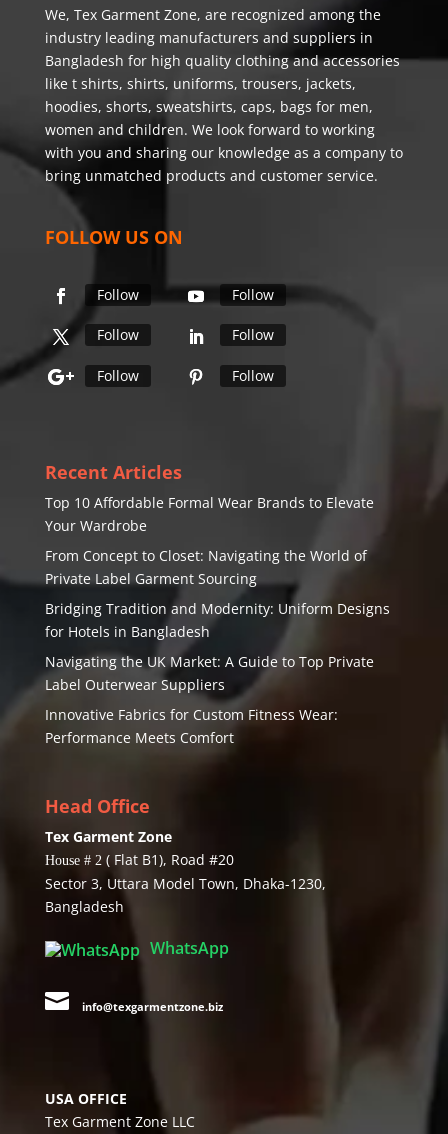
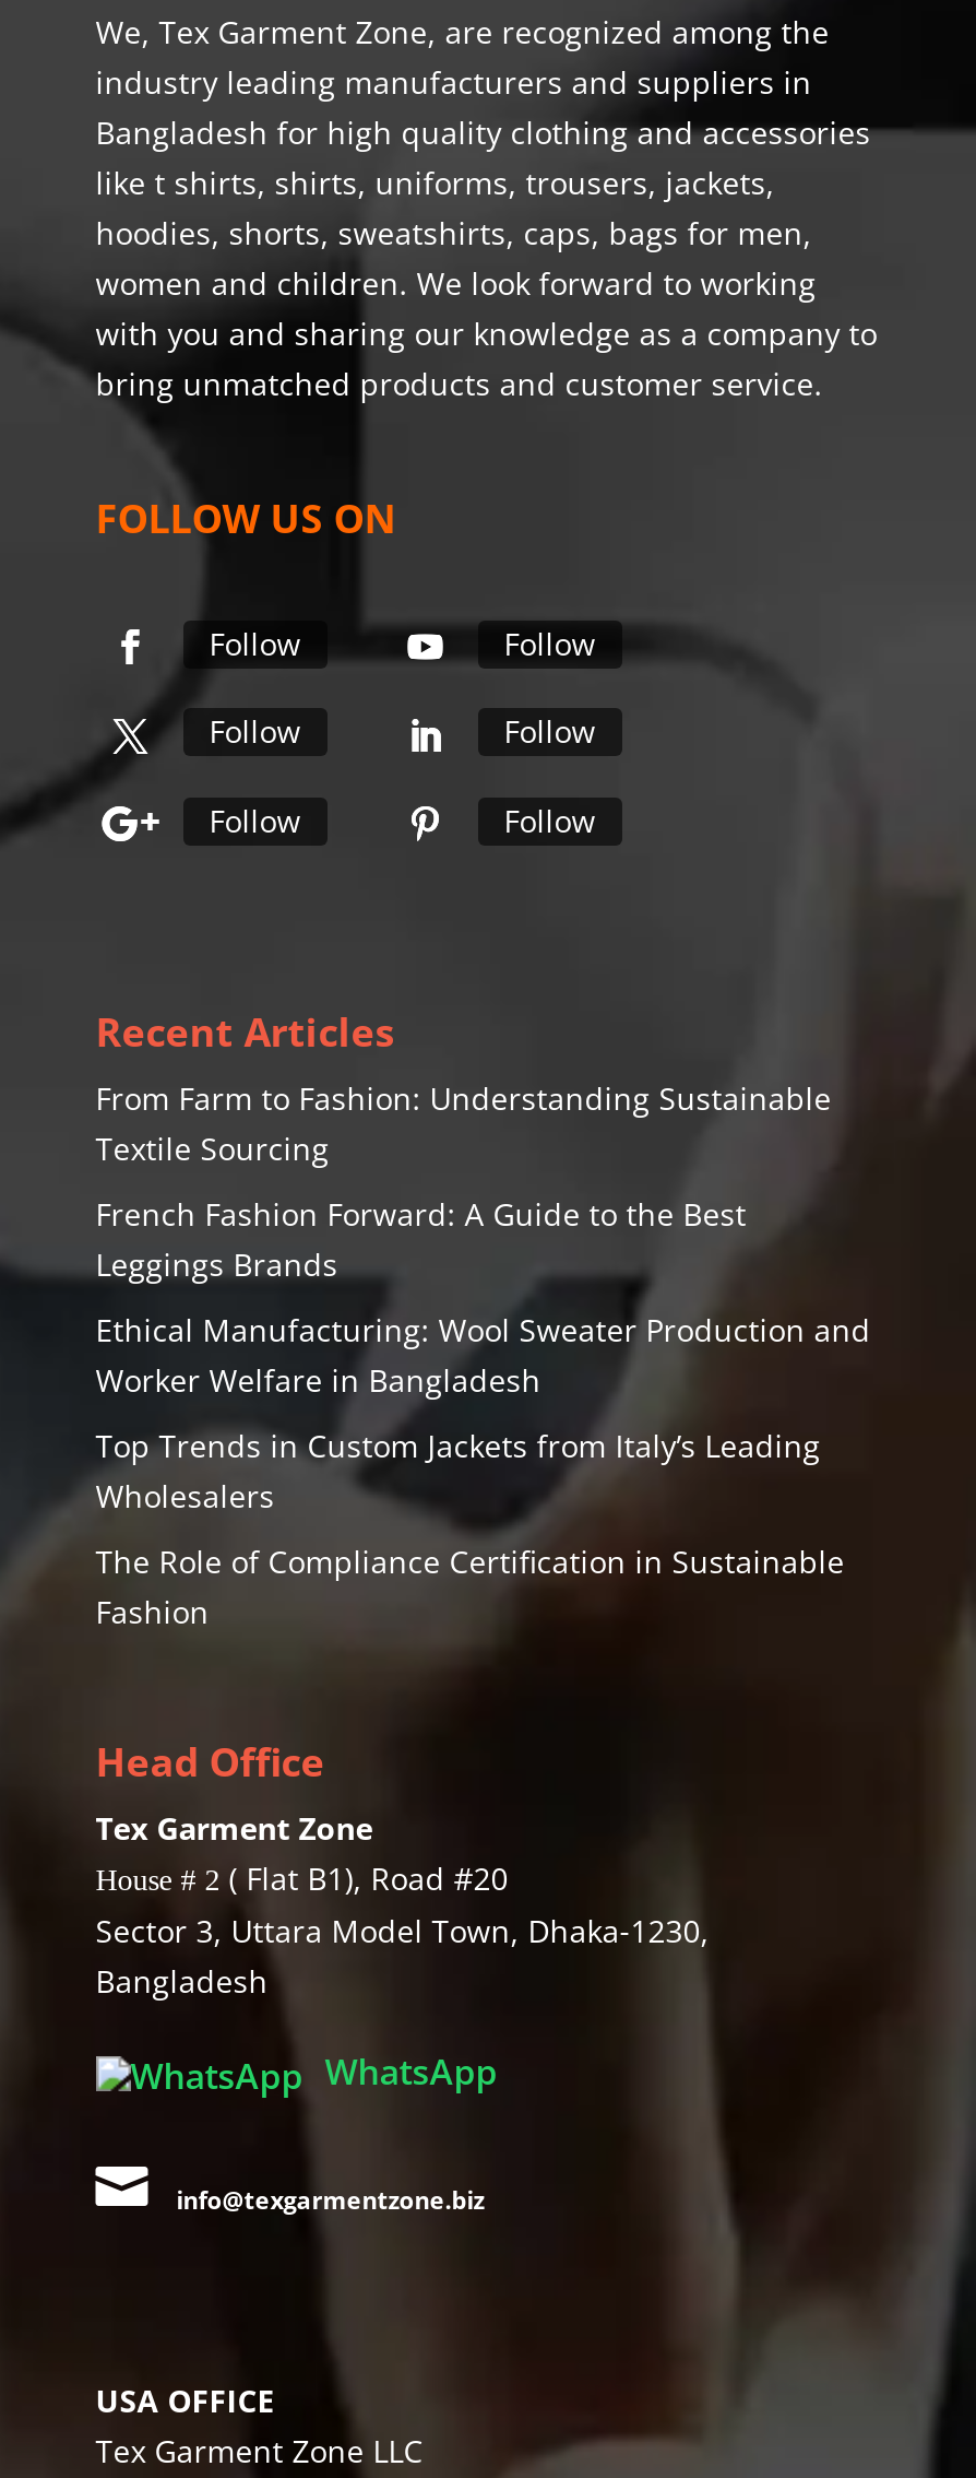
[45,493,374,535] Top 10 Affordable Formal Wear Brands to Elevate | Your Wardrobe -> [96,1078,831,1170] From Farm to Fashion: Understanding Sustainable | Textile Sourcing
[45,546,367,588] From Concept to Closet: Navigating the World of | Private Label Garment Sourcing -> [96,1194,746,1285] French Fashion Forward: A Guide to the Best | Leggings Brands
[45,599,390,641] Bridging Tradition and Modernity: Uniform Designs | for Hotels in Bangladesh -> [96,1309,871,1401] Ethical Manufacturing: Wool Sweater Production and | Worker Welfare in Bangladesh
[45,652,374,694] Navigating the UK Market: A Guide to Top Private | Label Outerwear Suppliers -> [96,1425,821,1517] Top Trends in Custom Jackets from Italy’s Leading | Wholesalers
[45,705,338,747] Innovative Fabrics for Custom Fitness Wear: | Performance Meets Comfort -> [96,1541,845,1633] The Role of Compliance Certification in Sustainable | Fashion

